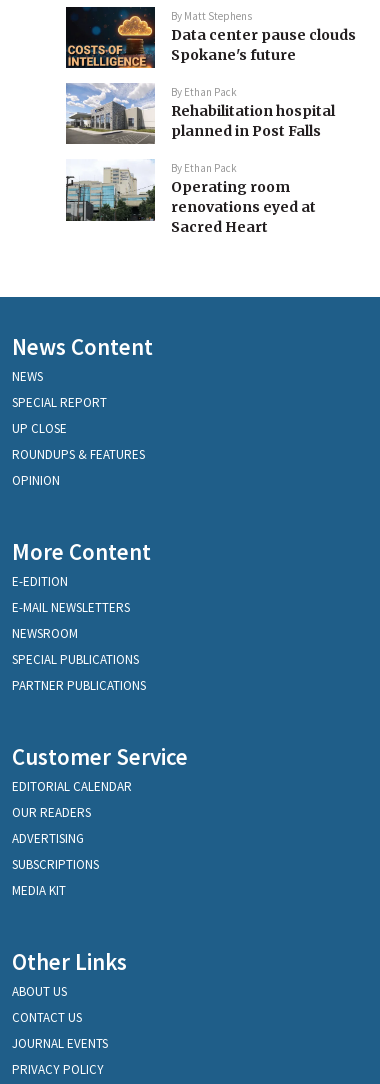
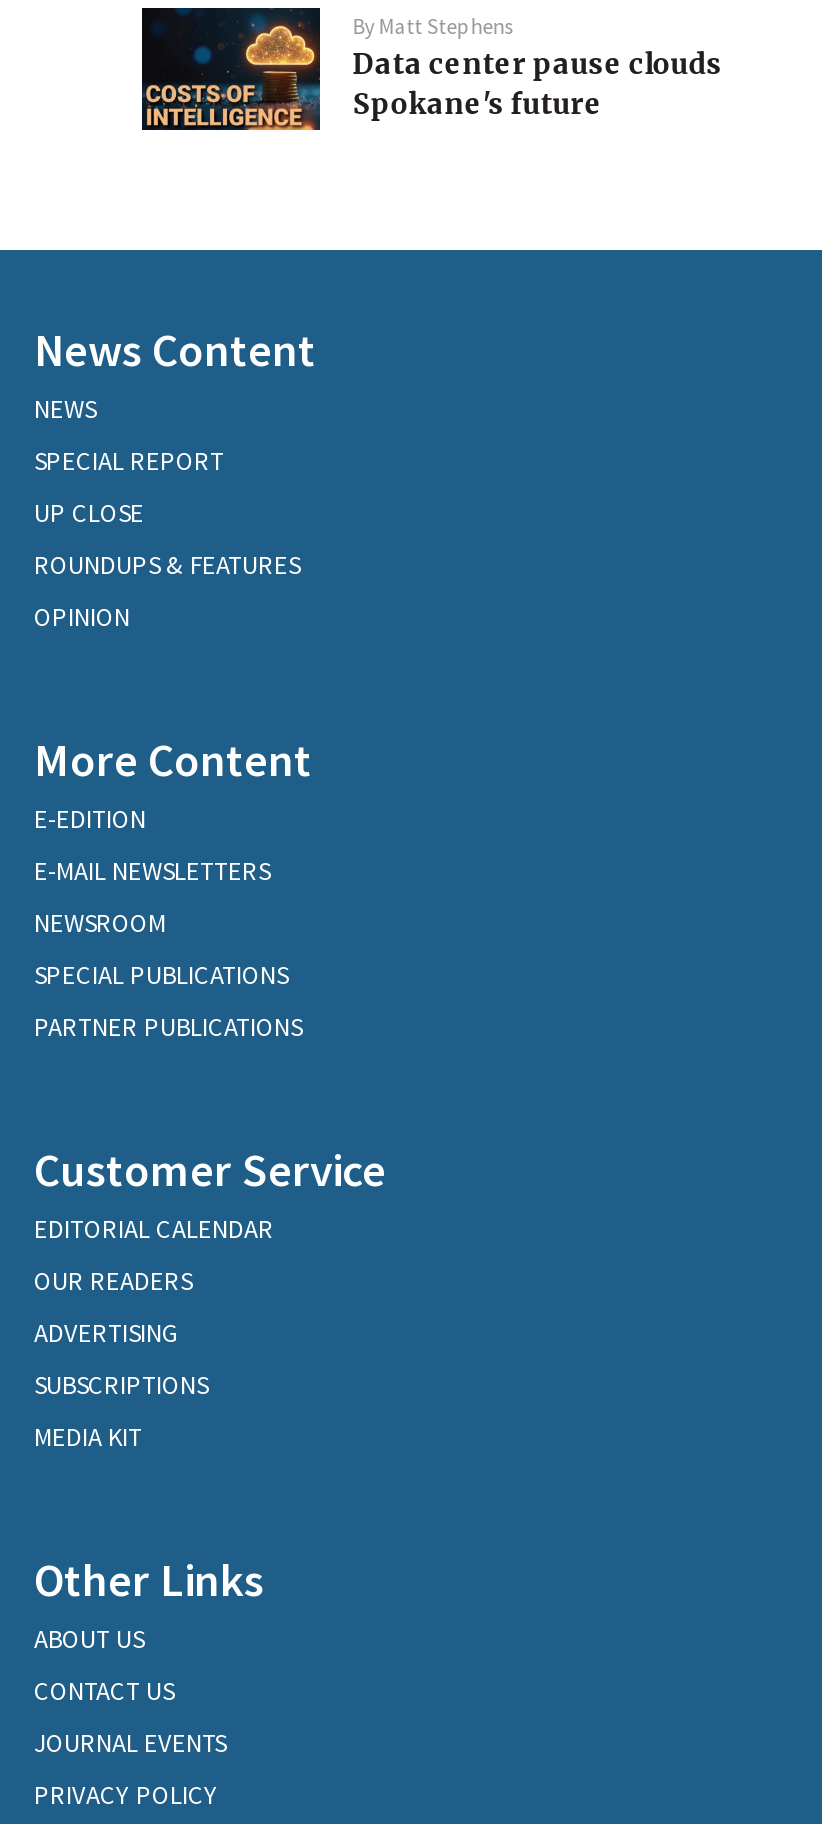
[65,82,335,236] [image] | By Ethan Pack | Rehabilitation hospital | planned in Post Falls | By Ethan Pack | Operating room | renovations eyed at | Sacred Heart -> none
[65,159,156,237] [image] -> none

